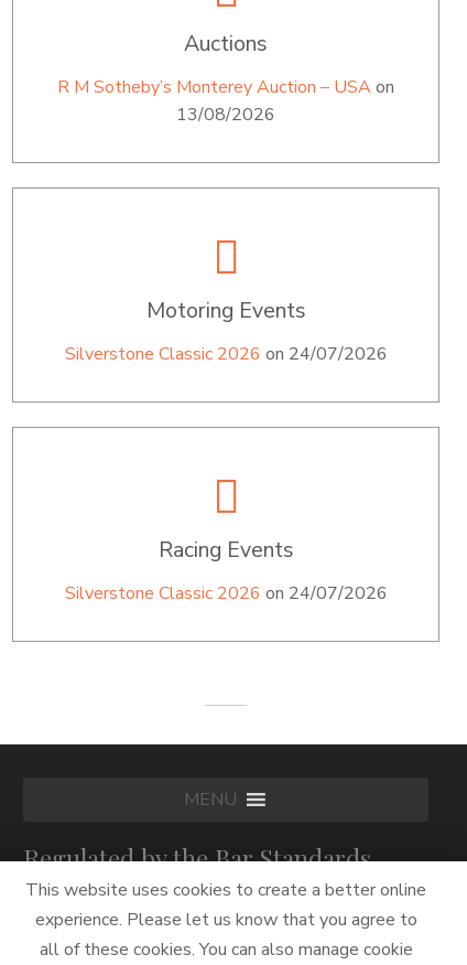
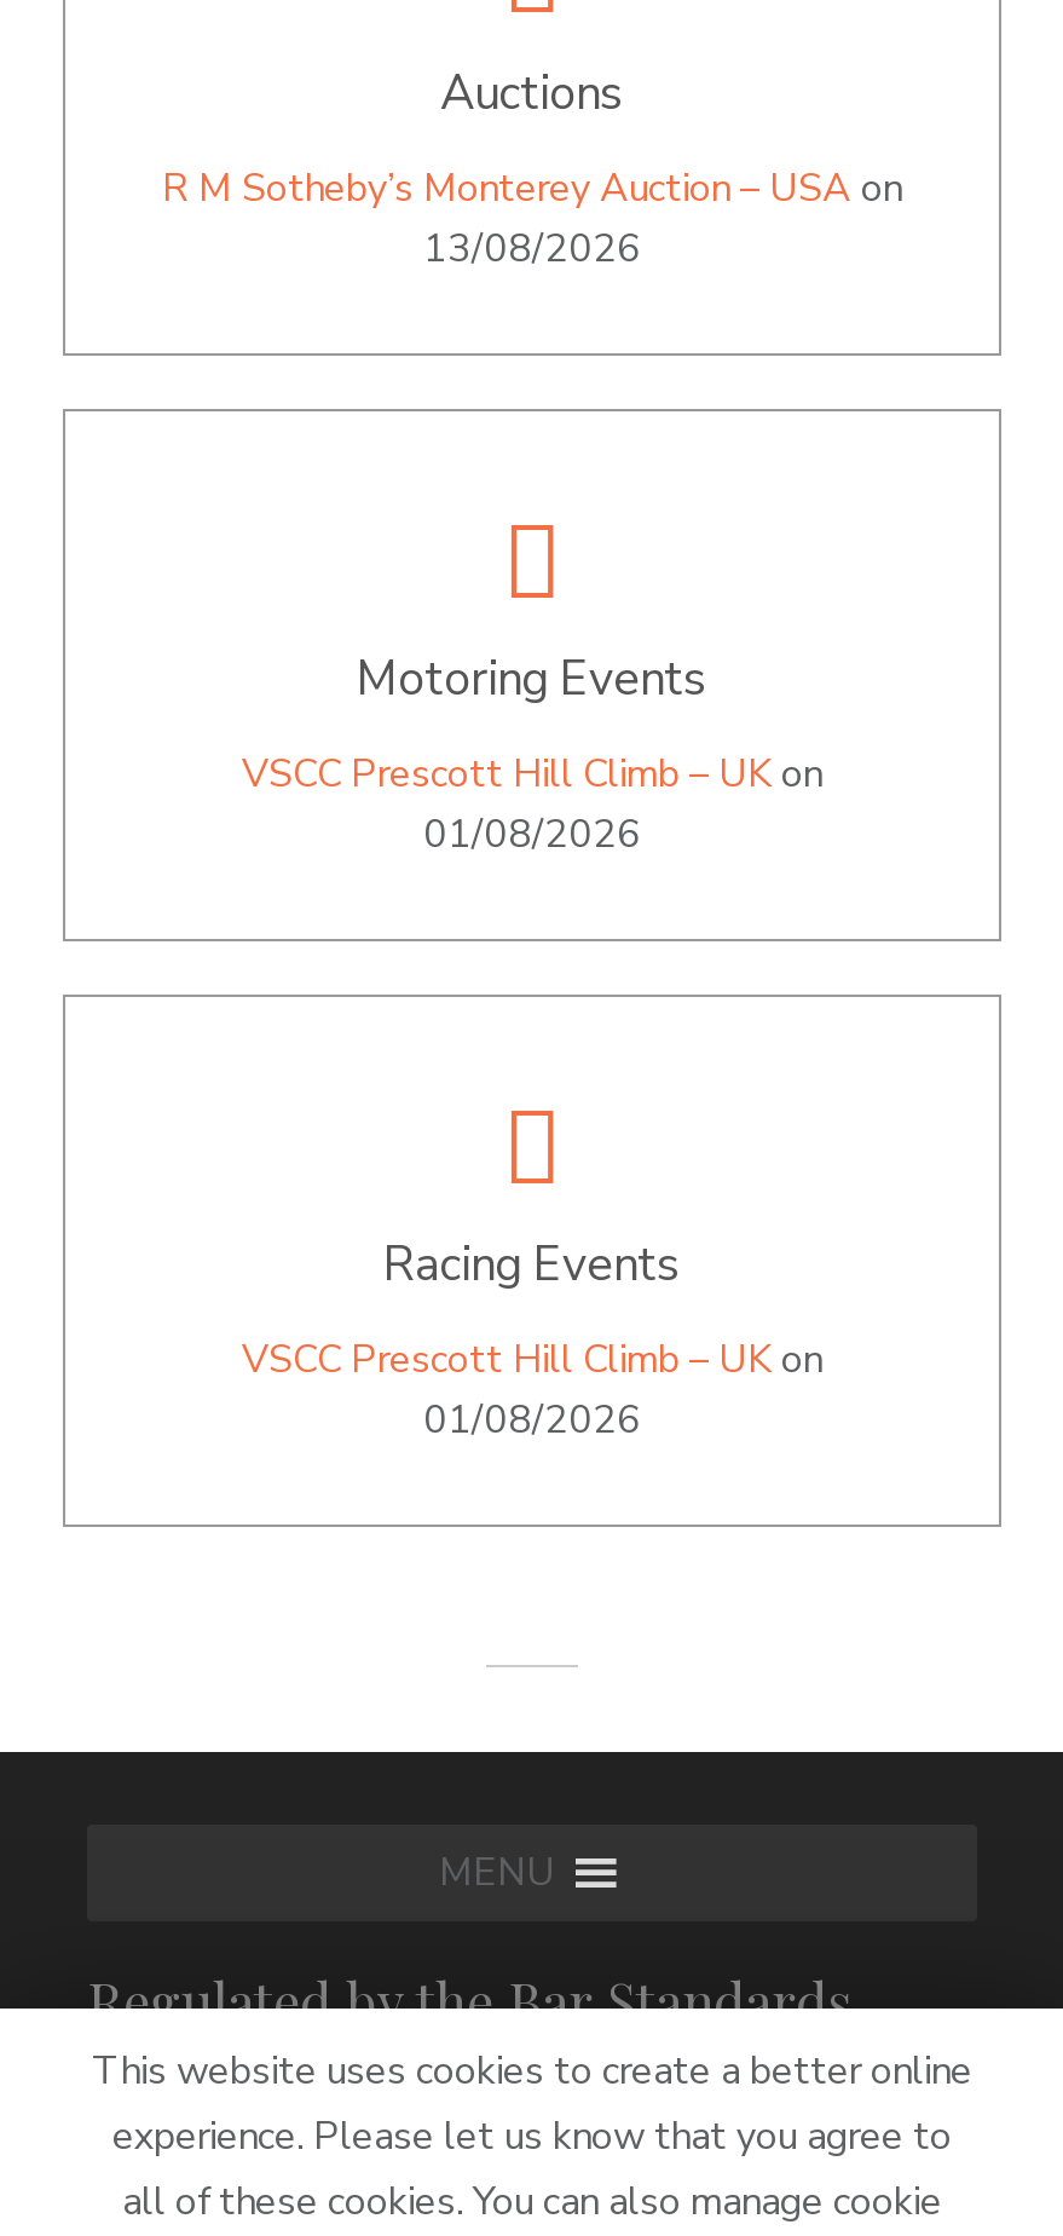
[64,342,387,367] Silverstone Classic 2026 on 24/07/2026 -> [242,749,822,862] VSCC Prescott Hill Climb – UK on | 01/08/2026
[64,582,387,606] Silverstone Classic 2026 on 24/07/2026 -> [242,1334,822,1448] VSCC Prescott Hill Climb – UK on | 01/08/2026

